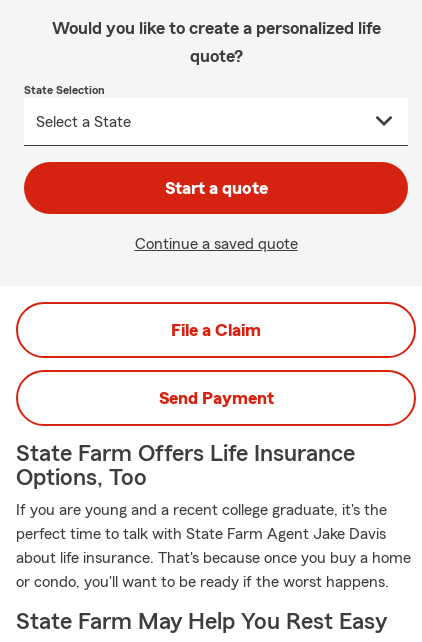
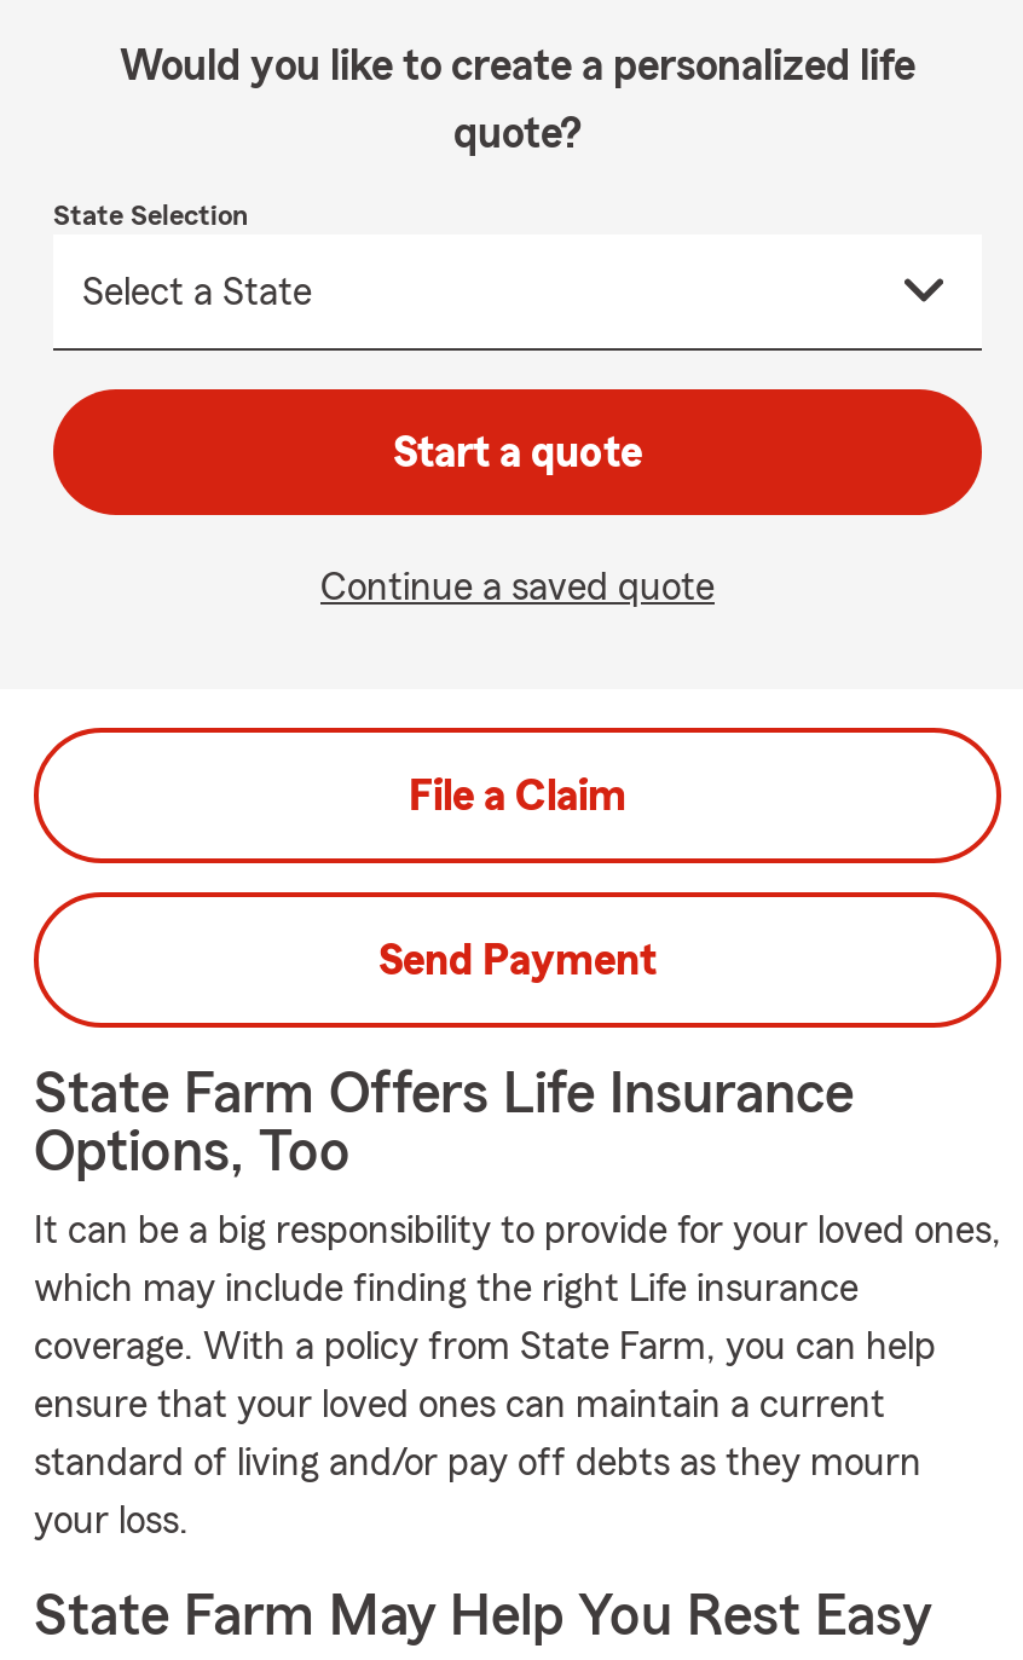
[16,502,411,590] If you are young and a recent college graduate, it's the | perfect time to talk with State Farm Agent Jake Davis | about life insurance. That's because once you buy a home | or condo, you'll want to be ready if the worst happens. -> [34,1211,1001,1540] It can be a big responsibility to provide for your loved ones, | which may include finding the right Life insurance | coverage. With a policy from State Farm, you can help | ensure that your loved ones can maintain a current | standard of living and/or pay off debts as they mourn | your loss.

